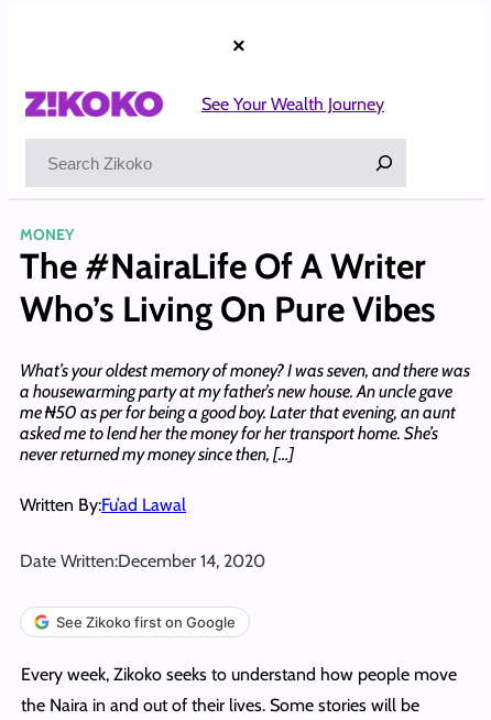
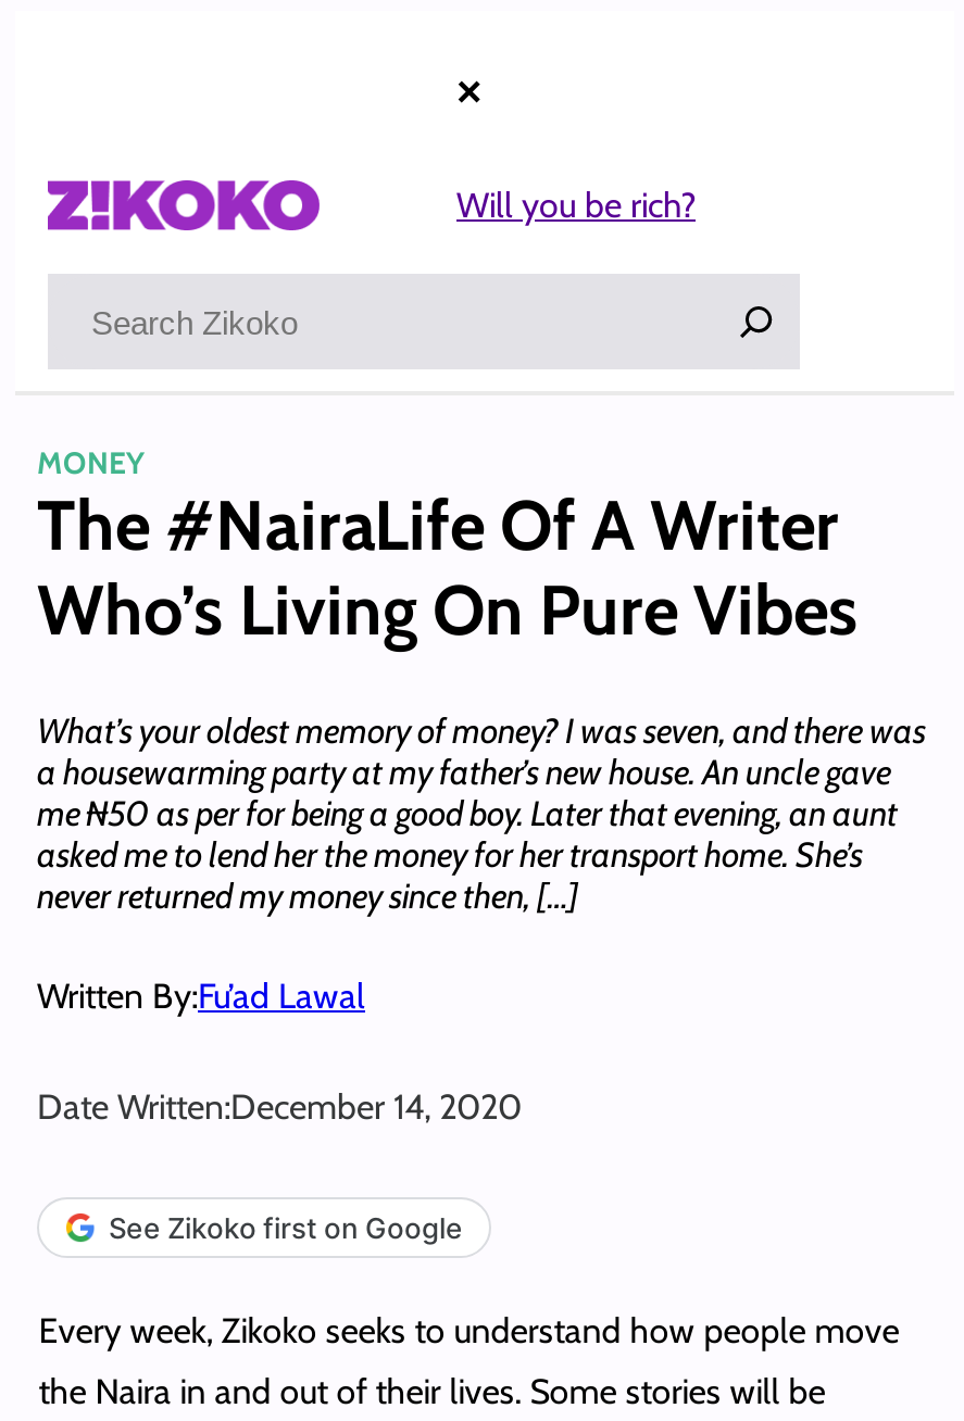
[201,94,384,114] See Your Wealth Journey -> [456,185,696,226] Will you be rich?

